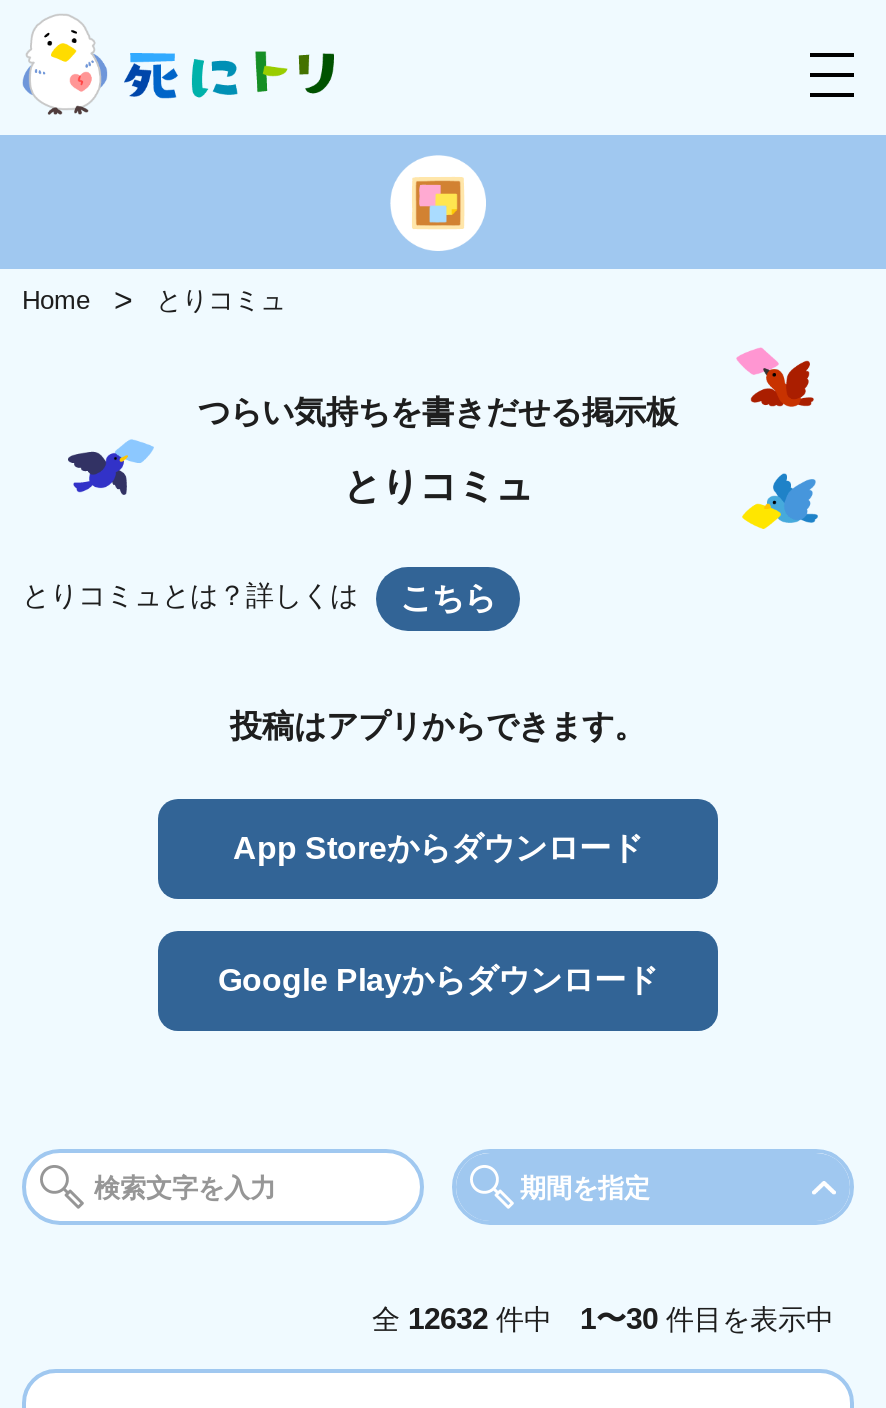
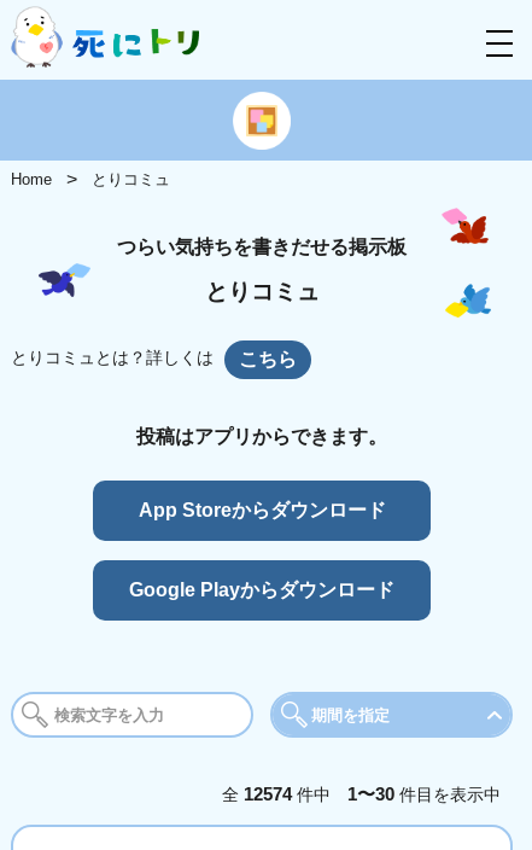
[372,1302,834,1336] 全12632件中 1〜30件目を表示中 -> [222,784,501,804] 全12574件中 1〜30件目を表示中

